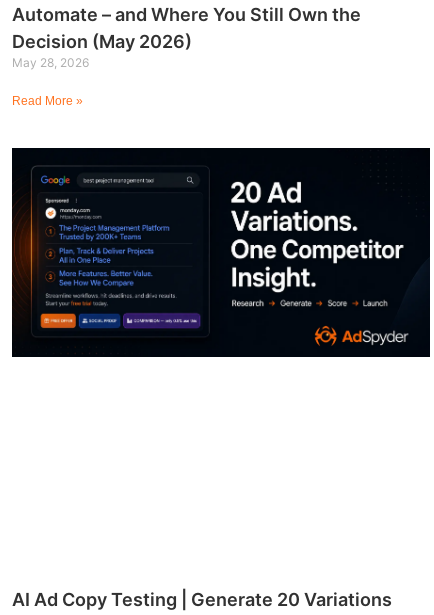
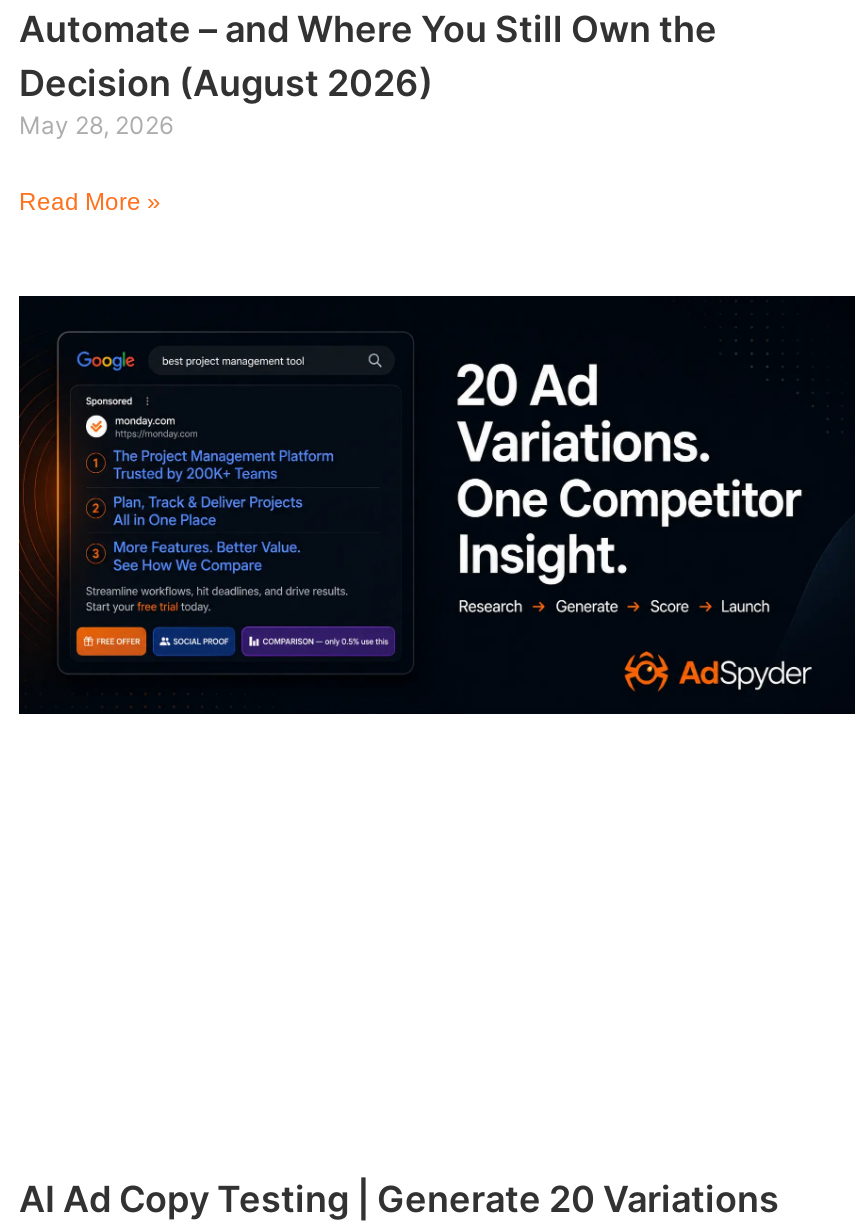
[12,31,192,52] Decision (May 2026) -> [19,63,433,105] Decision (August 2026)

